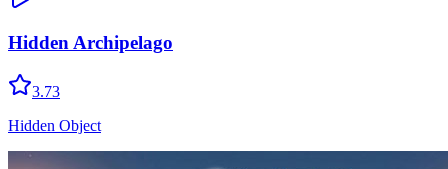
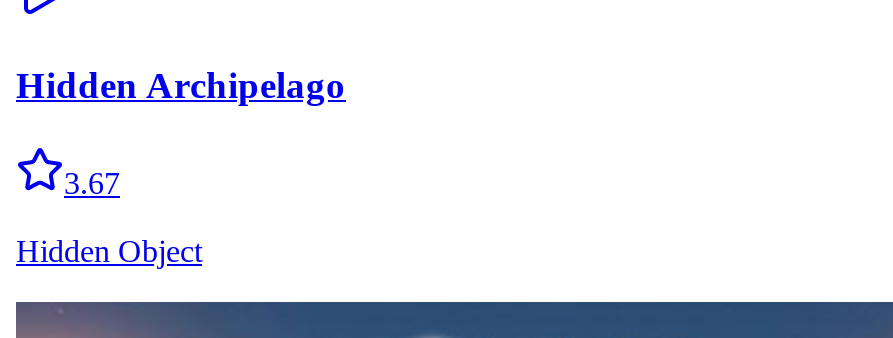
[32,83,60,100] 3.73 -> [64,166,120,200] 3.67

